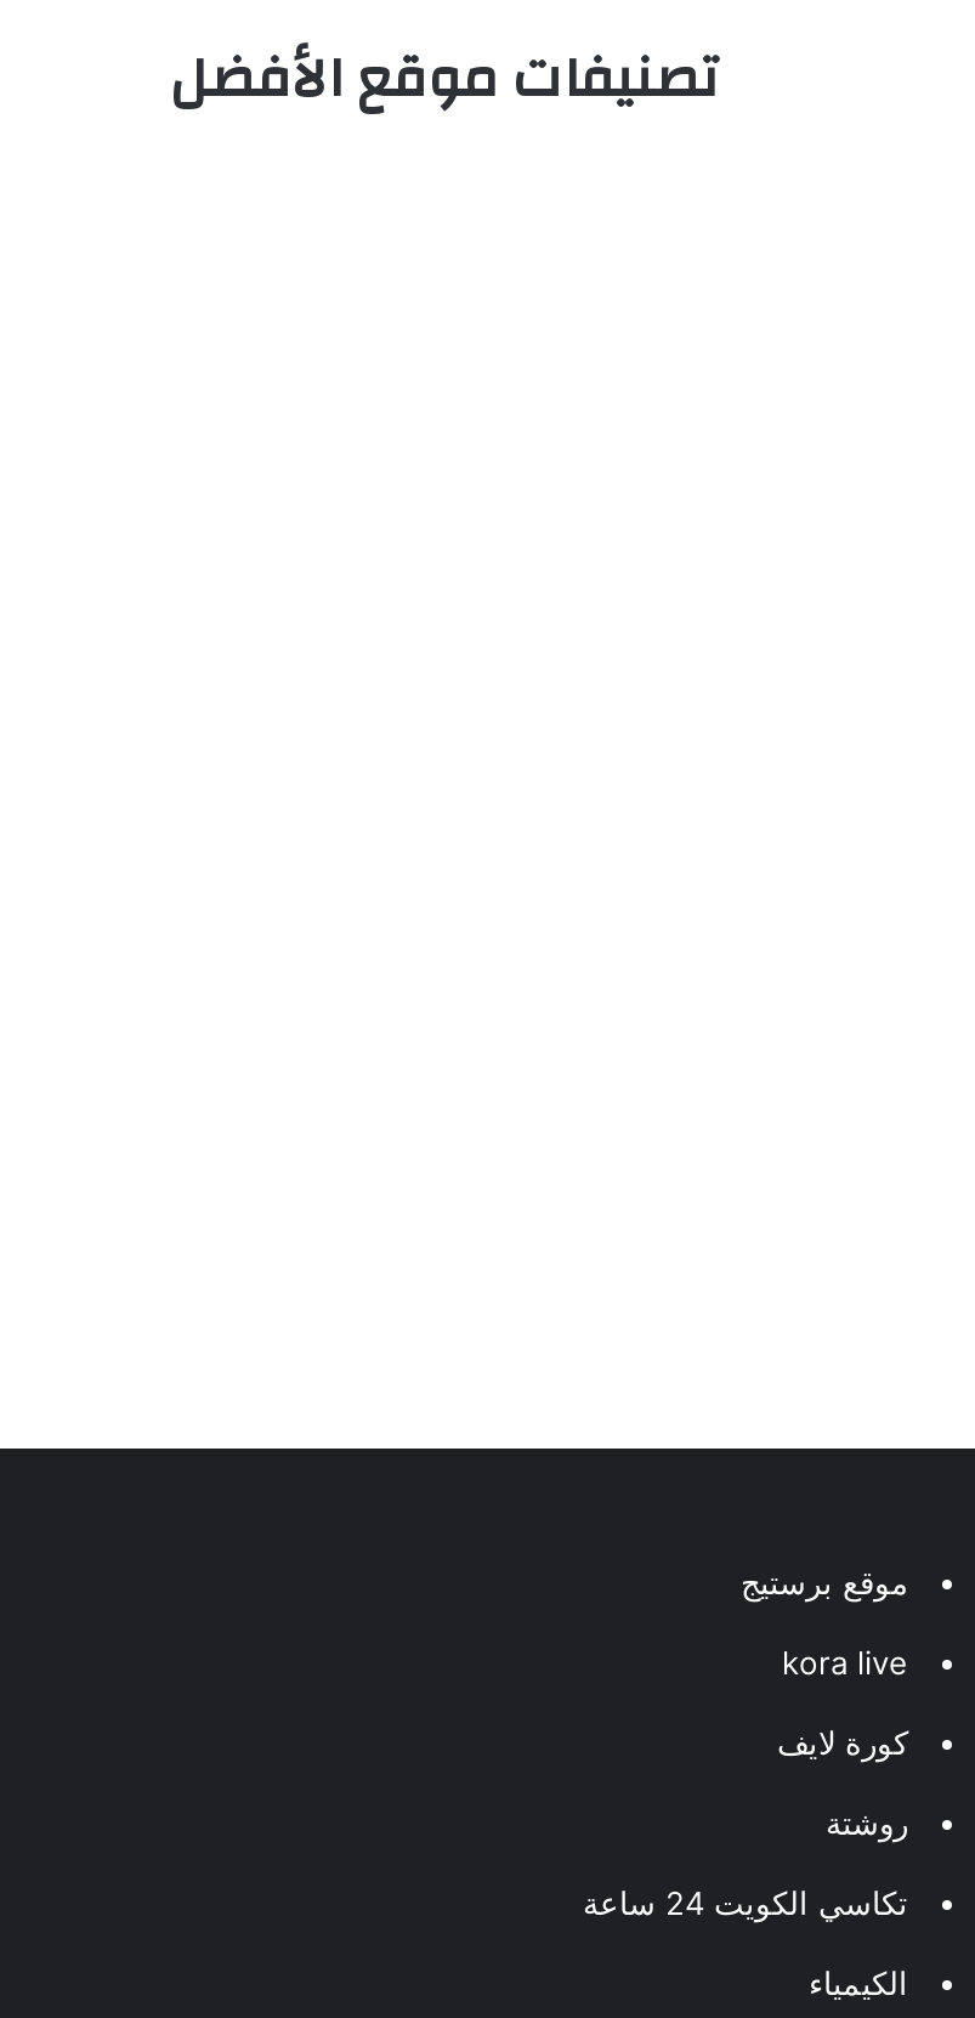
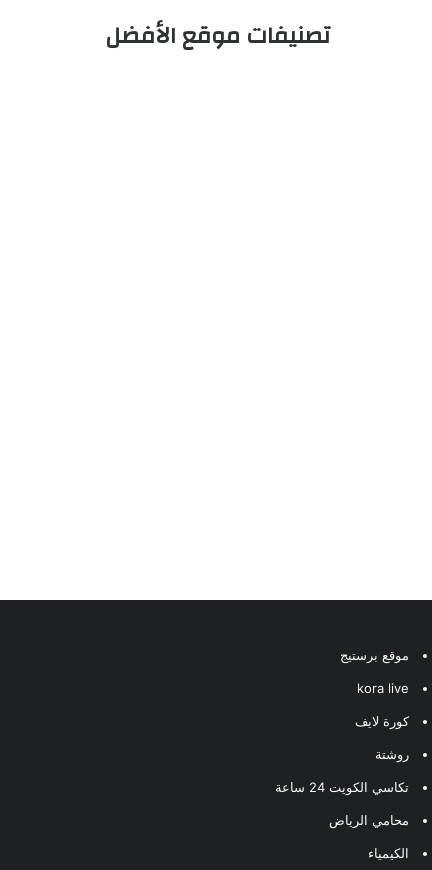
none -> [329,812,409,828] محامي الرياض

